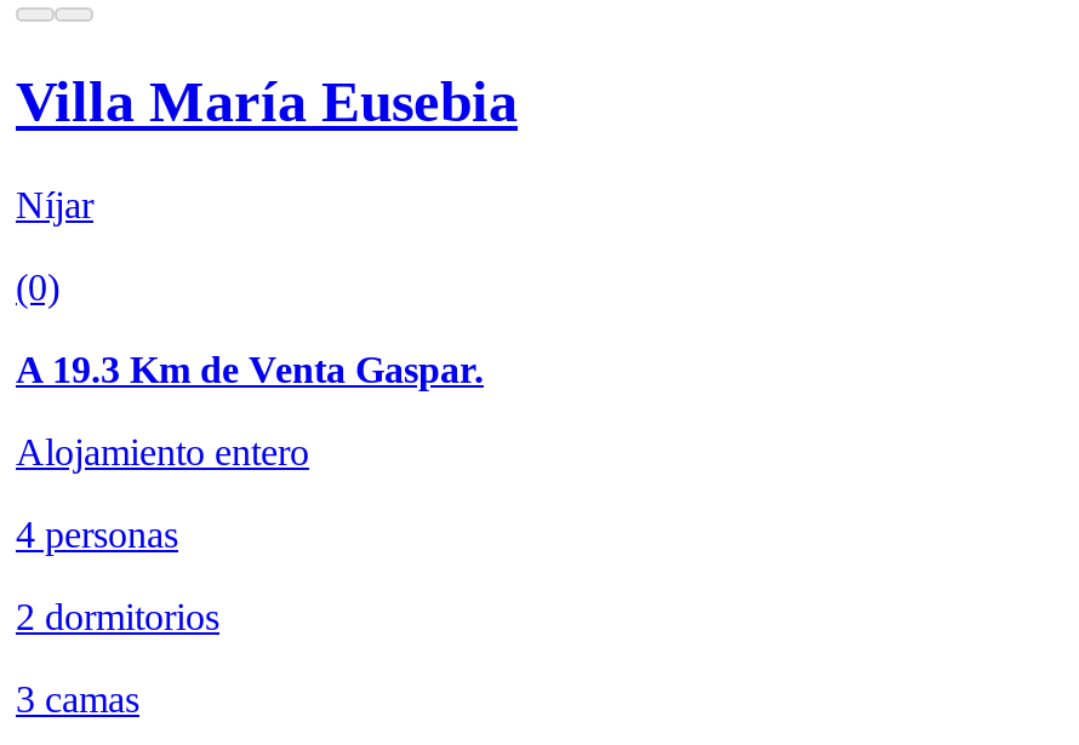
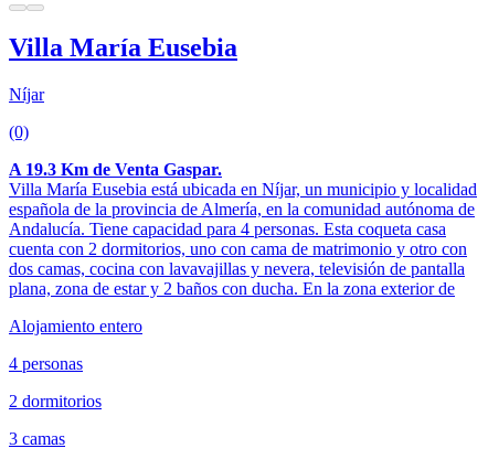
none -> [9,180,477,298] Villa María Eusebia está ubicada en Níjar, un municipio y localidad | española de la provincia de Almería, en la comunidad autónoma de | Andalucía. Tiene capacidad para 4 personas. Esta coqueta casa | cuenta con 2 dormitorios, uno con cama de matrimonio y otro con | dos camas, cocina con lavavajillas y nevera, televisión de pantalla | plana, zona de estar y 2 baños con ducha. En la zona exterior de

